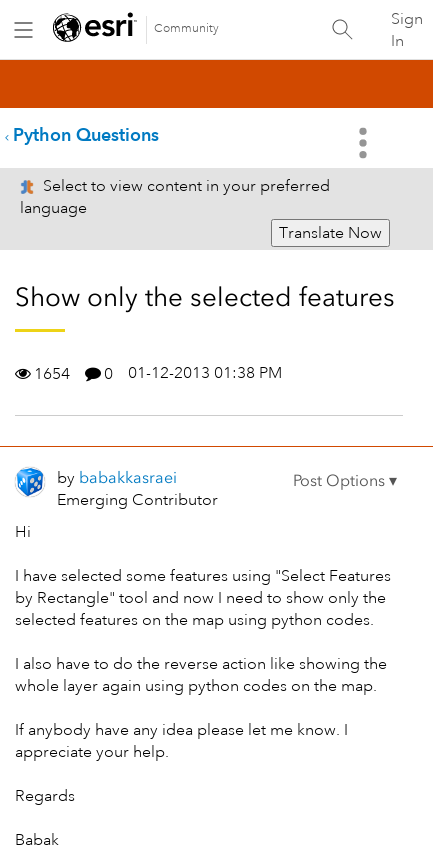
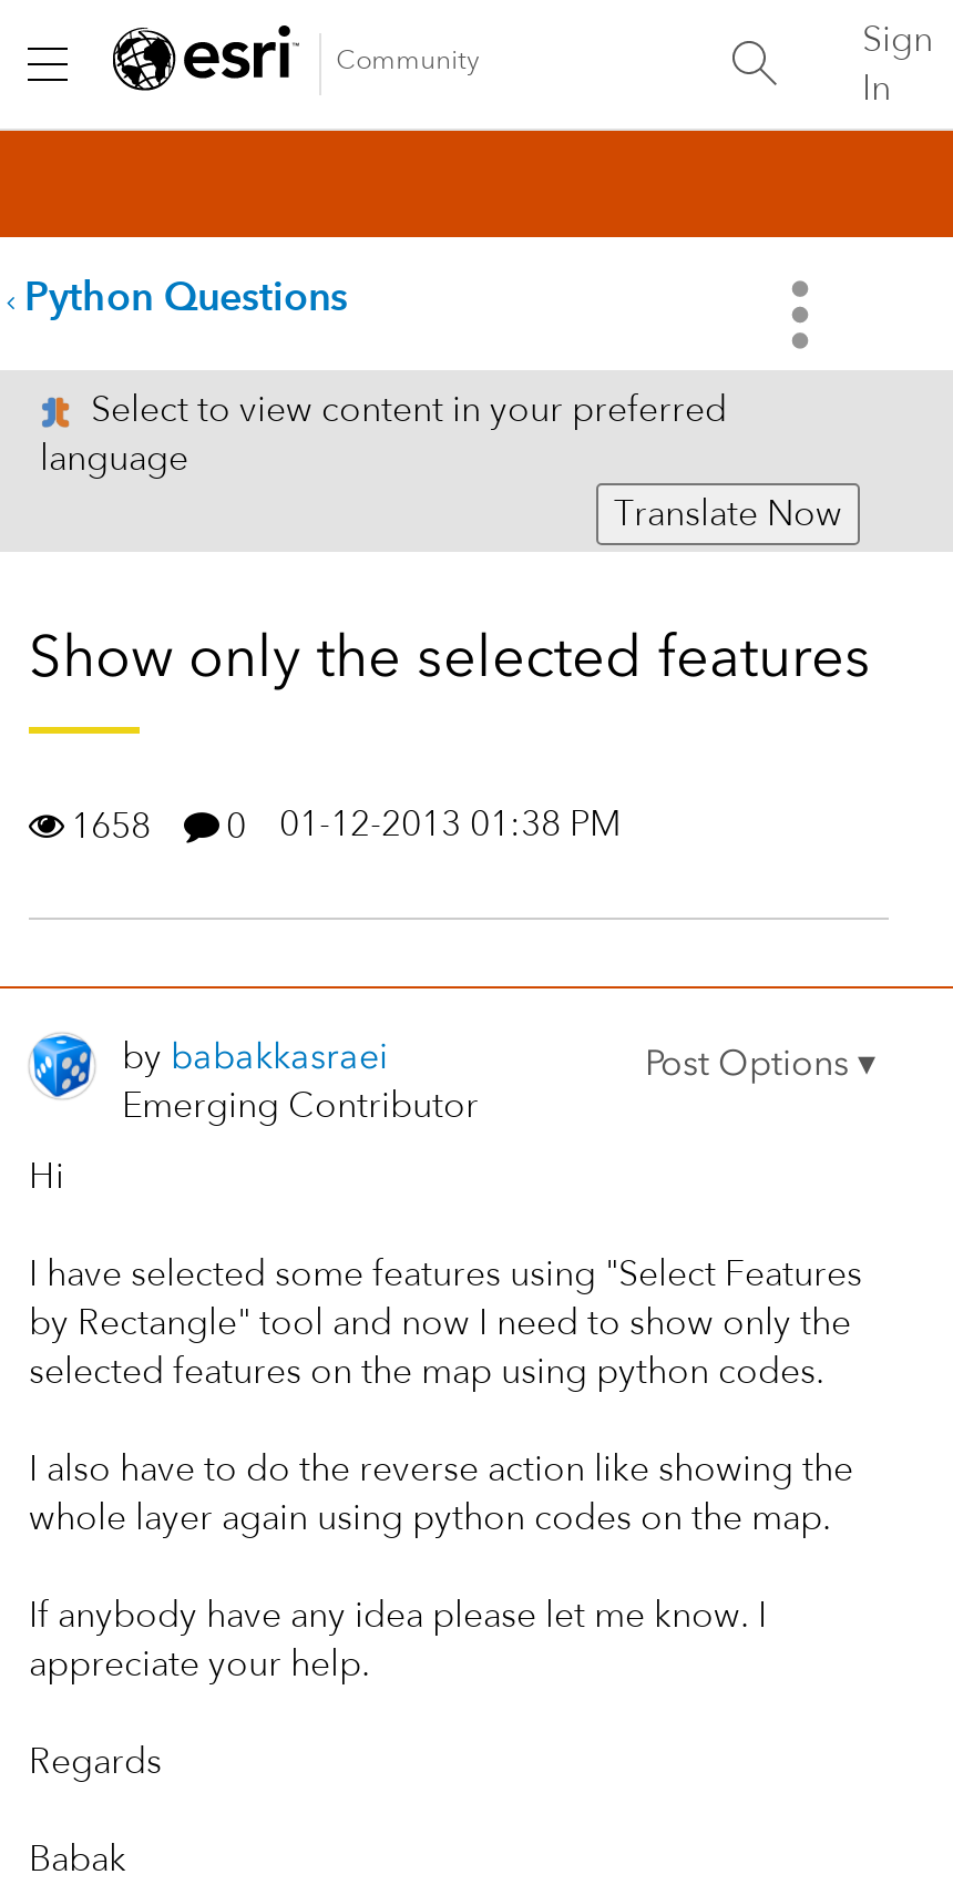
[34,363,282,384] 1654 0 01-12-2013 01:38 PM -> [71,802,621,849] 1658 0 01-12-2013 01:38 PM

